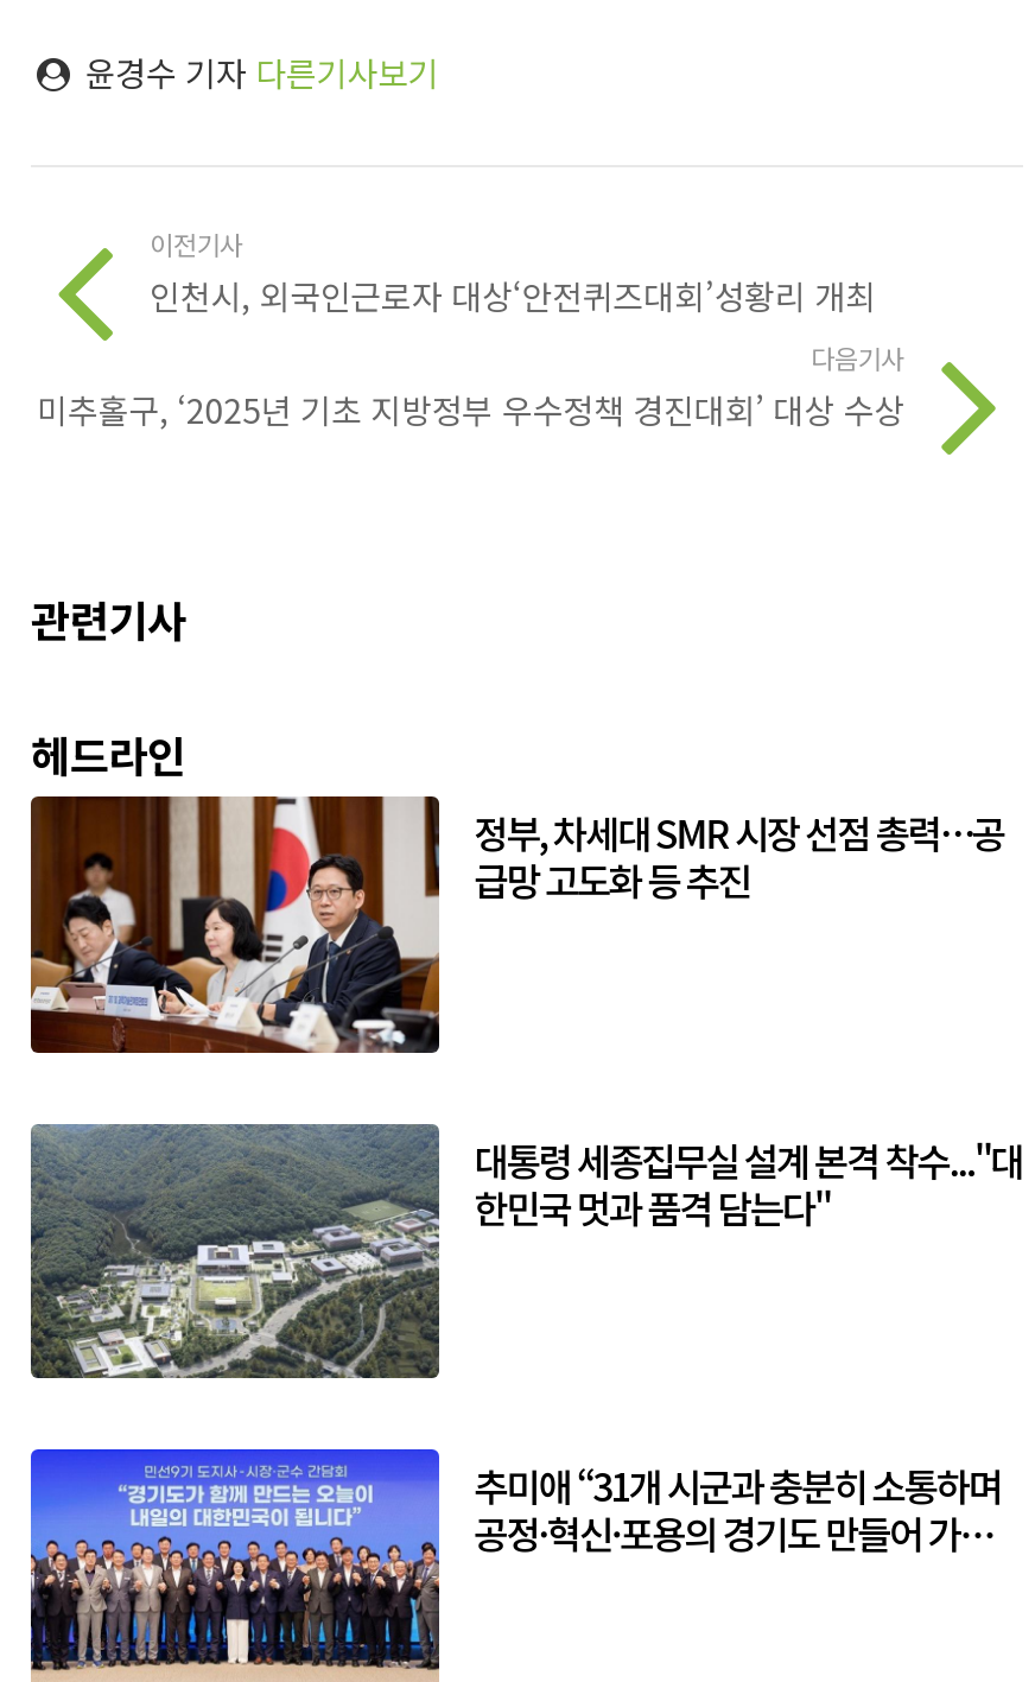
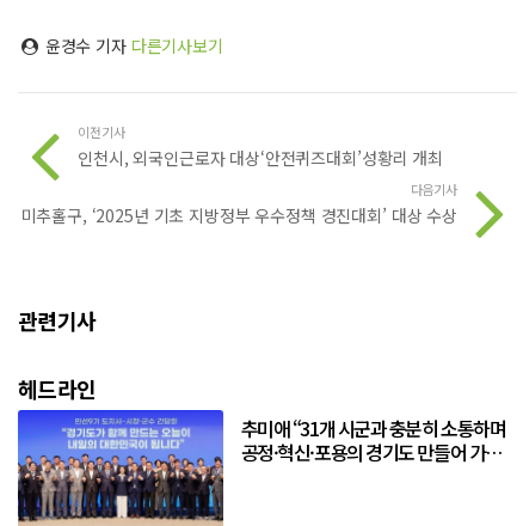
[28,794,1004,1055] [image] | 정부, 차세대 SMR 시장 선점 총력…공 | 급망 고도화 등 추진 -> none
[28,1122,1022,1380] [image] | 대통령 세종집무실 설계 본격 착수..."대 | 한민국 멋과 품격 담는다" -> none

